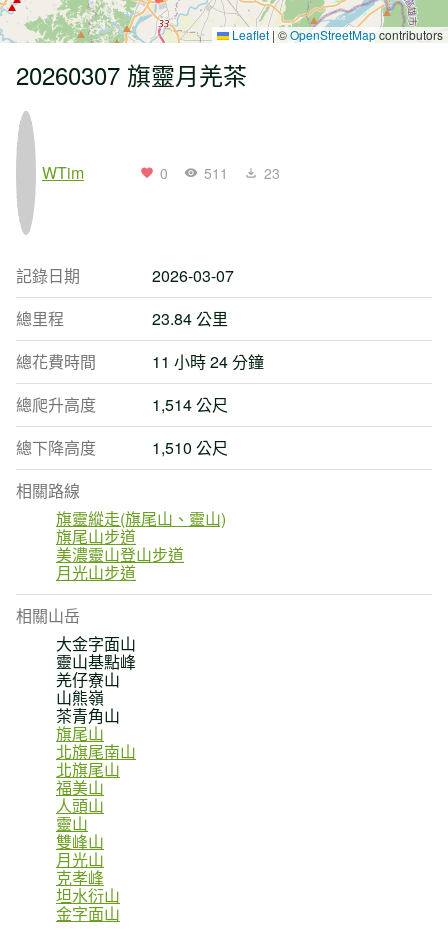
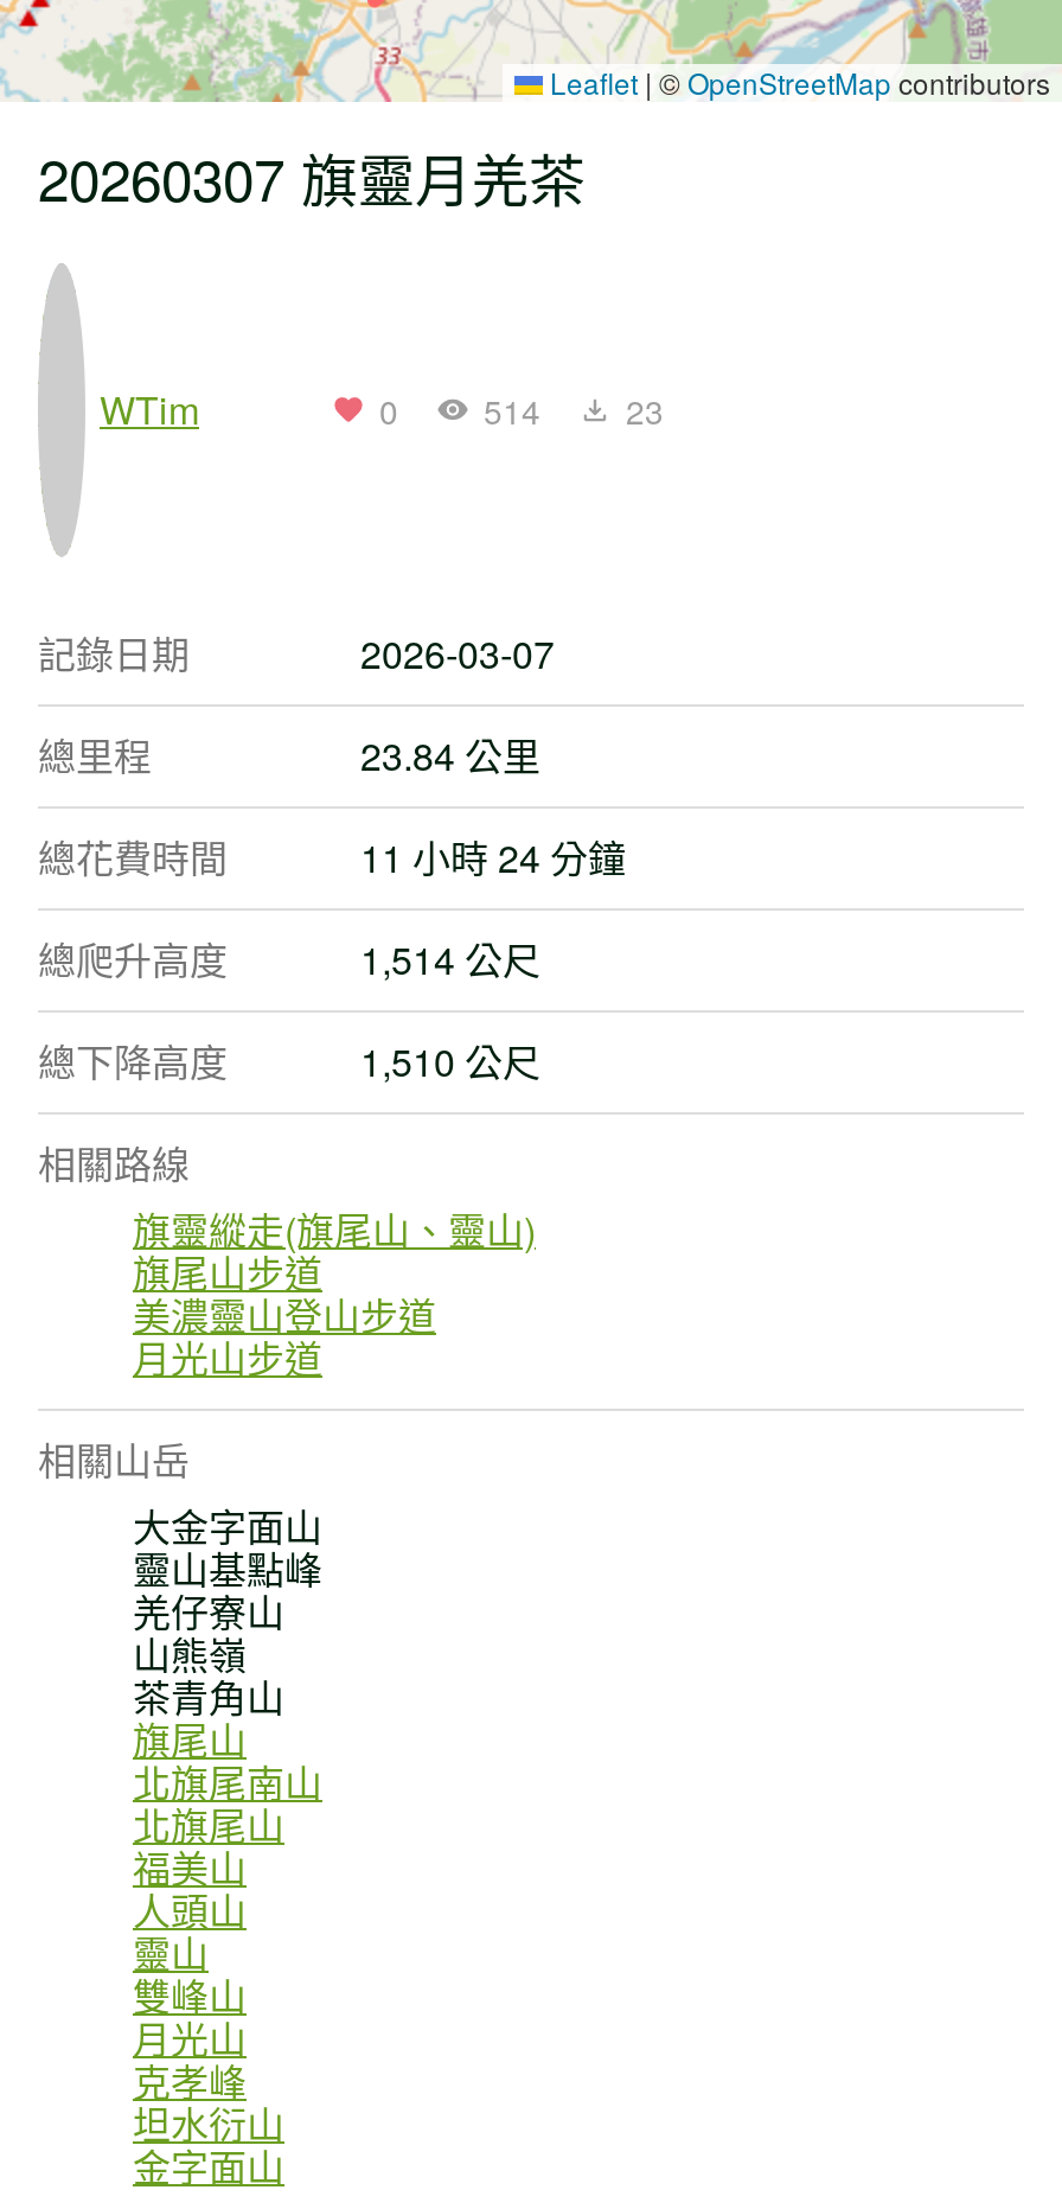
[160,163,280,183] 0 511 23 -> [379,387,664,434] 0 514 23

